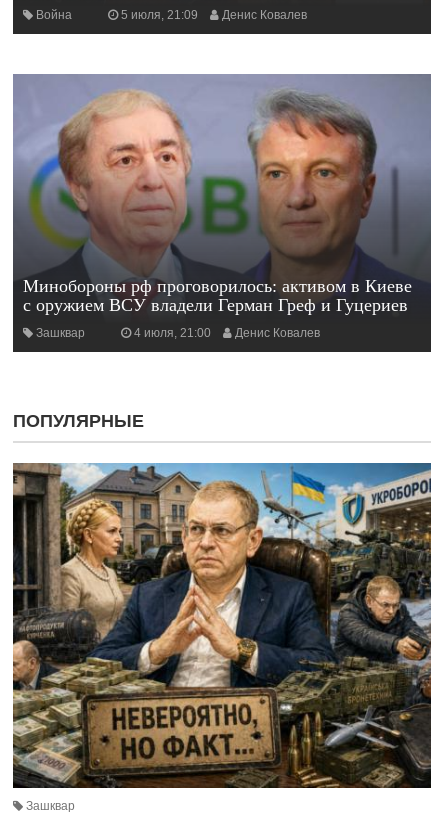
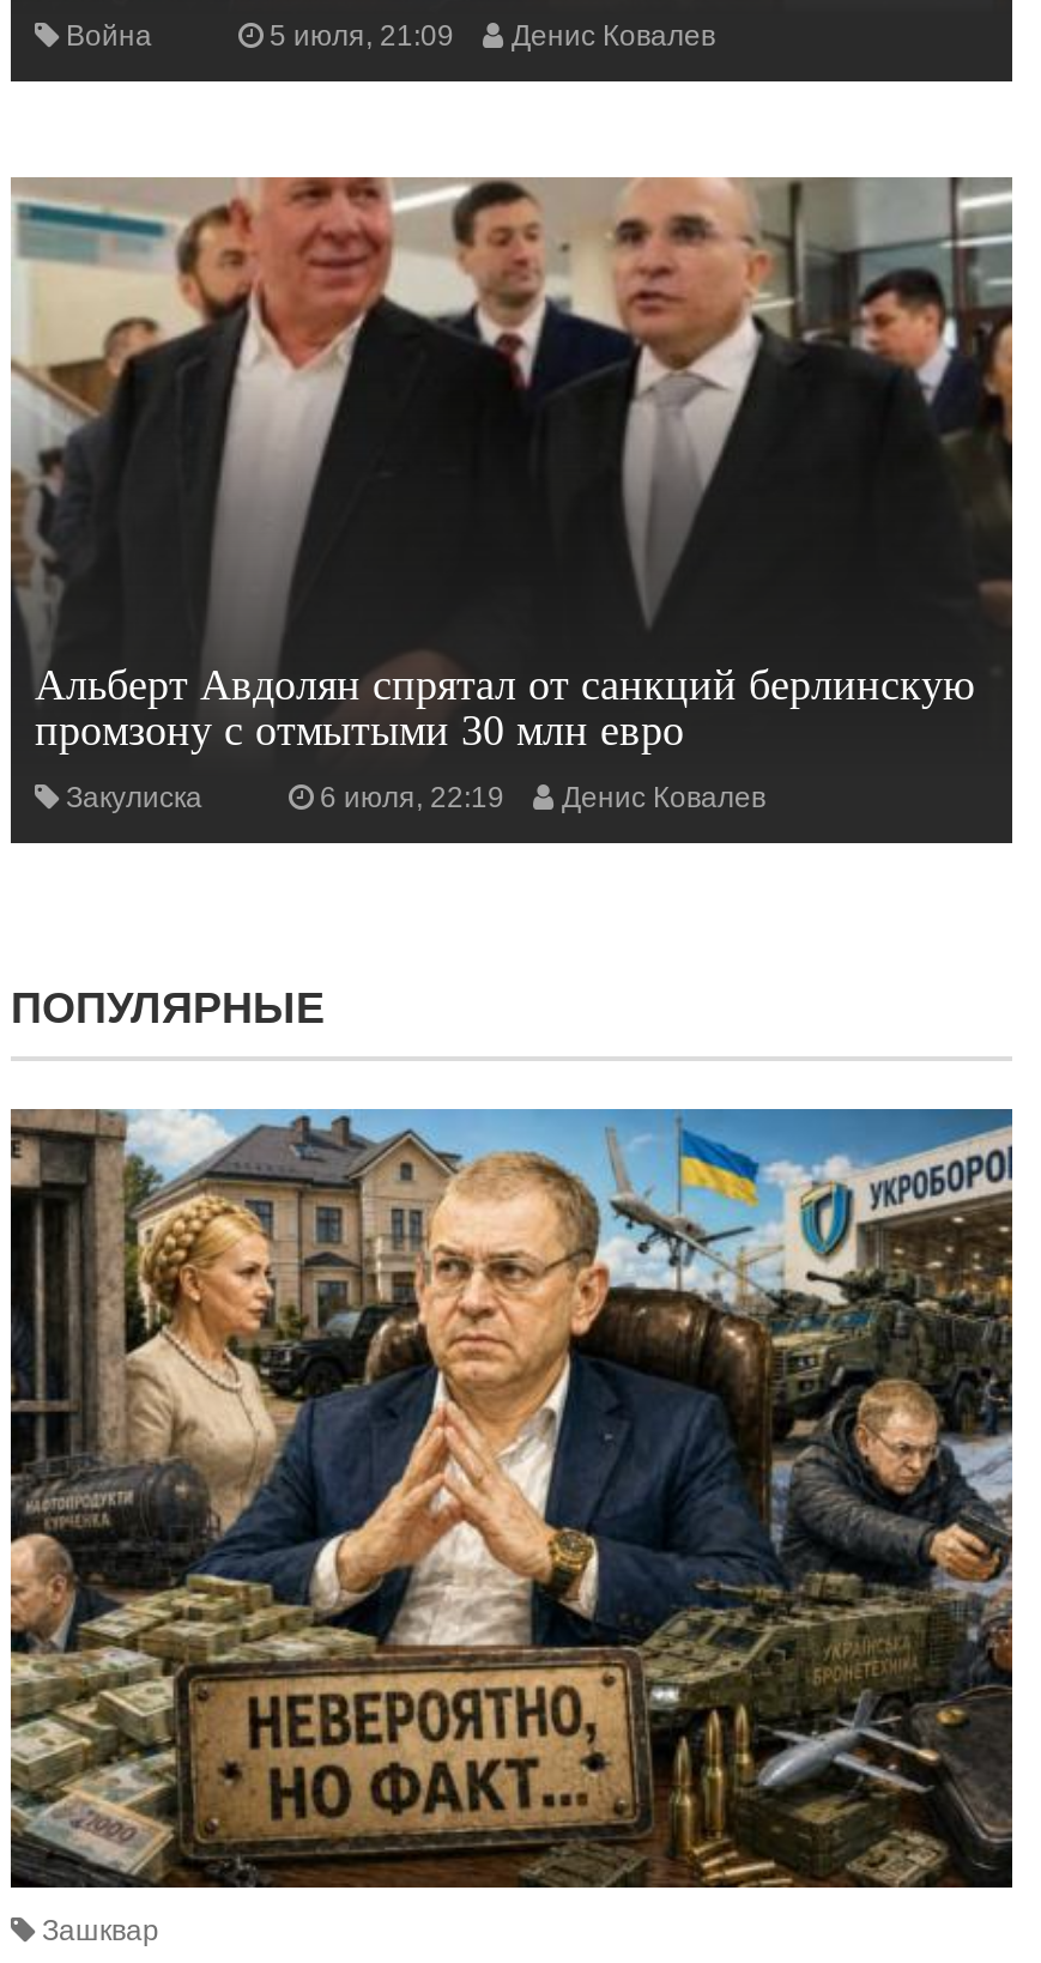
[13,74,432,315] [image] | Минобороны рф проговорилось: активом в Киеве | с оружием ВСУ владели Герман Греф и Гуцериев -> [11,175,1015,755] [image] | Альберт Авдолян спрятал от санкций берлинскую | промзону с отмытыми 30 млн евро
[36,326,211,340] Зашквар | 4 июля, 21:00 -> [66,781,504,815] Закулиска | 6 июля, 22:19

